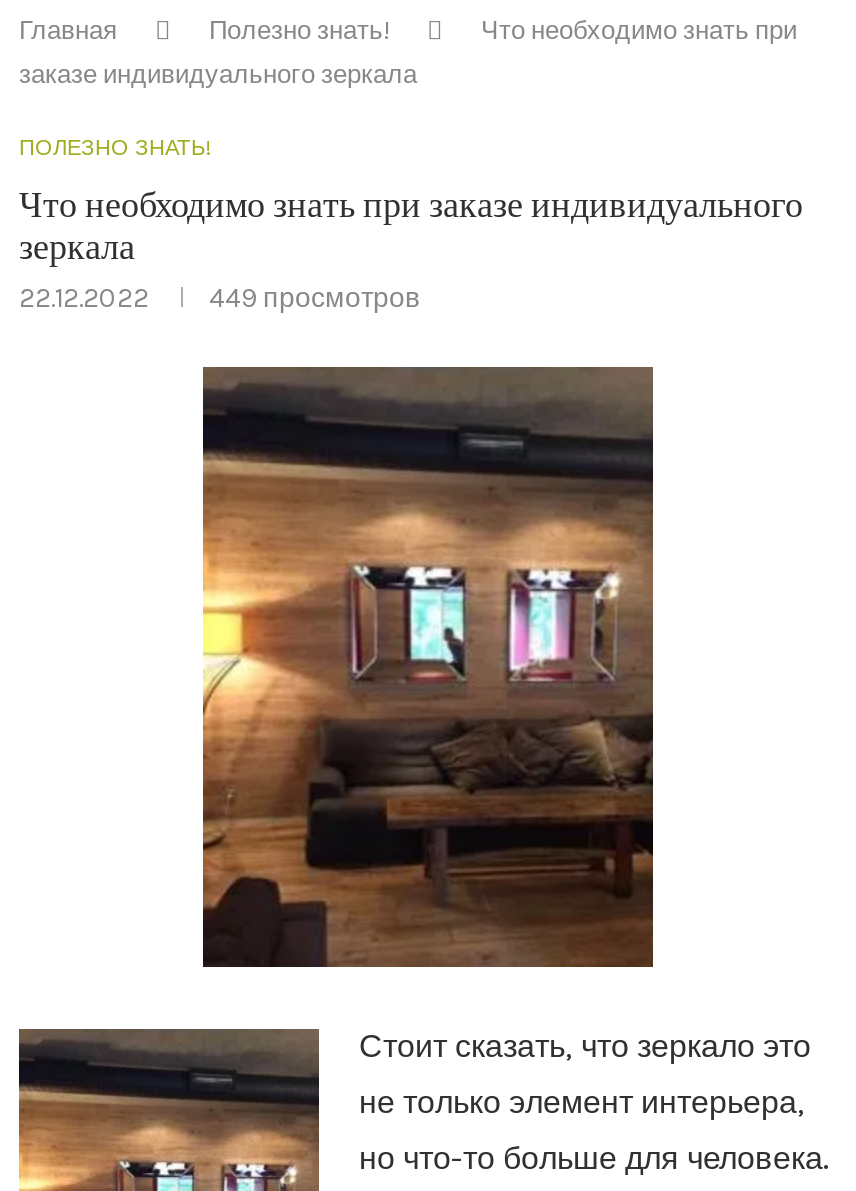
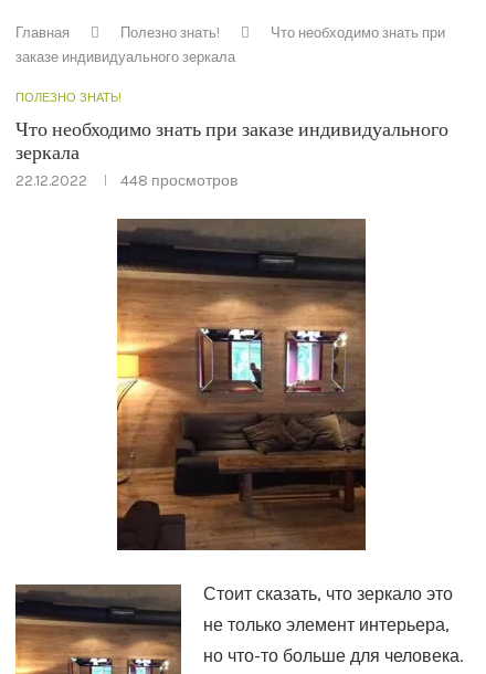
[19,281,419,315] 22.12.2022 449 просмотров -> [15,171,237,190] 22.12.2022 448 просмотров

